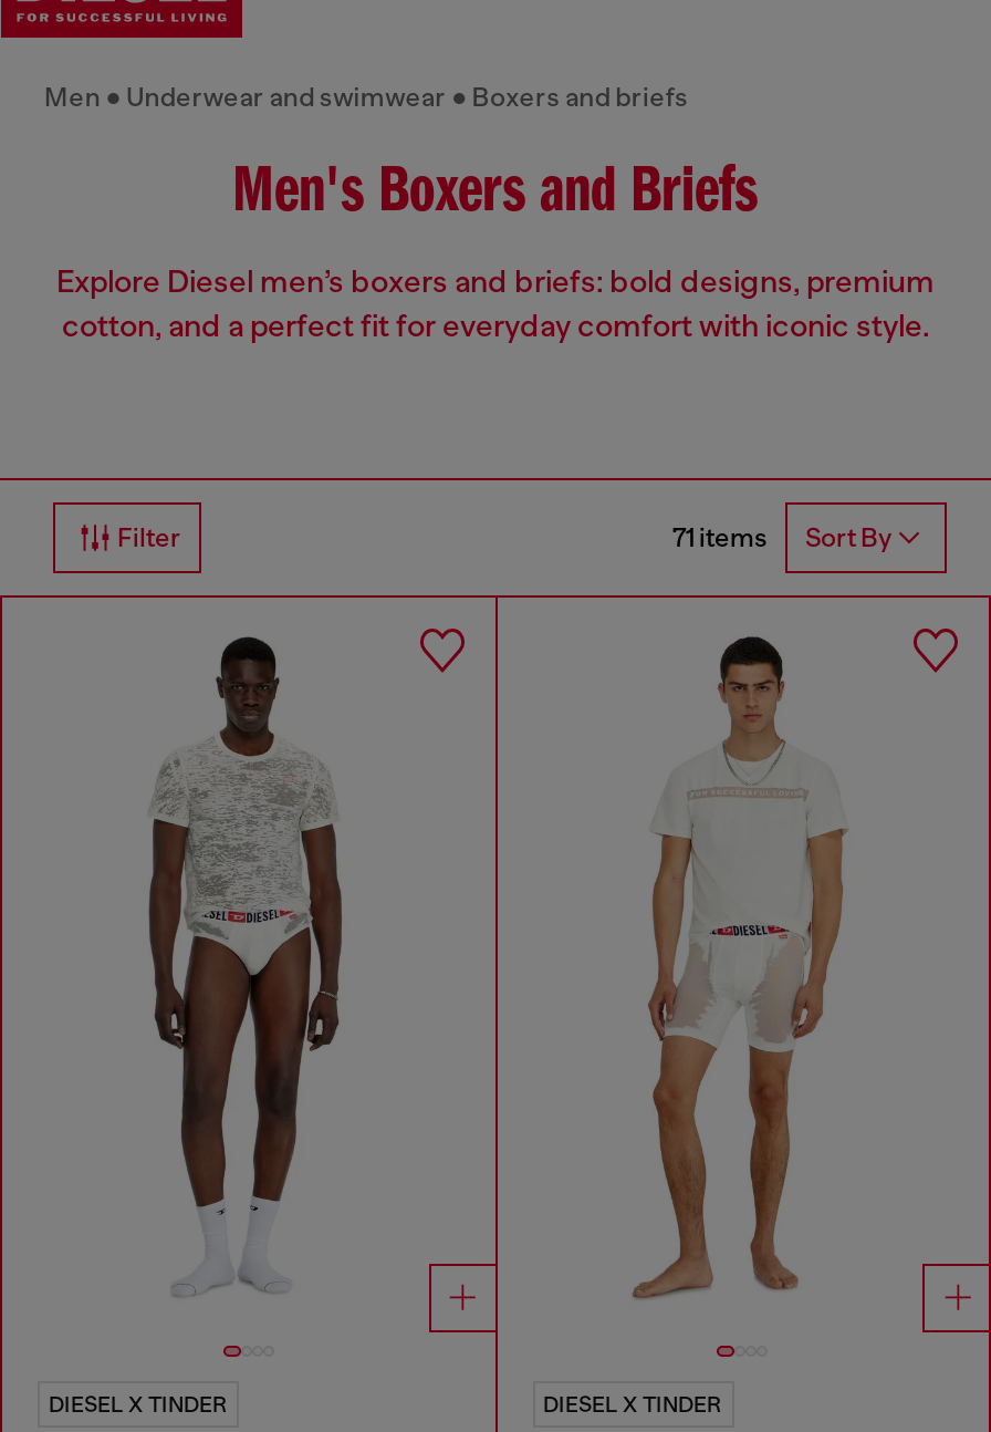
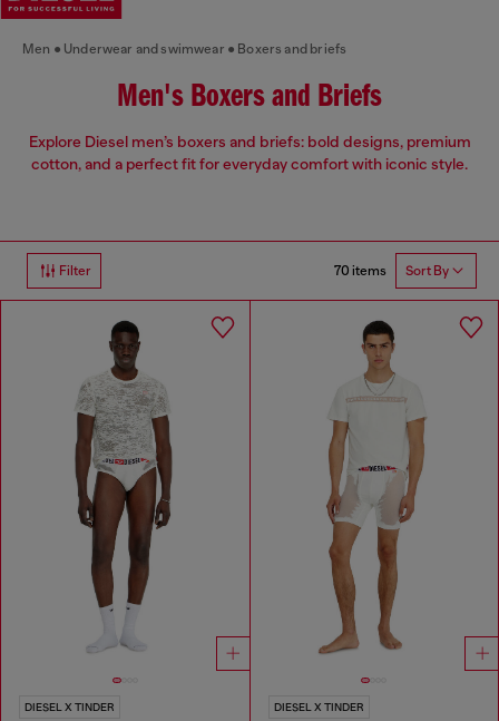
[672,522,891,554] 71 items Sort By -> [334,263,449,279] 70 items Sort By

